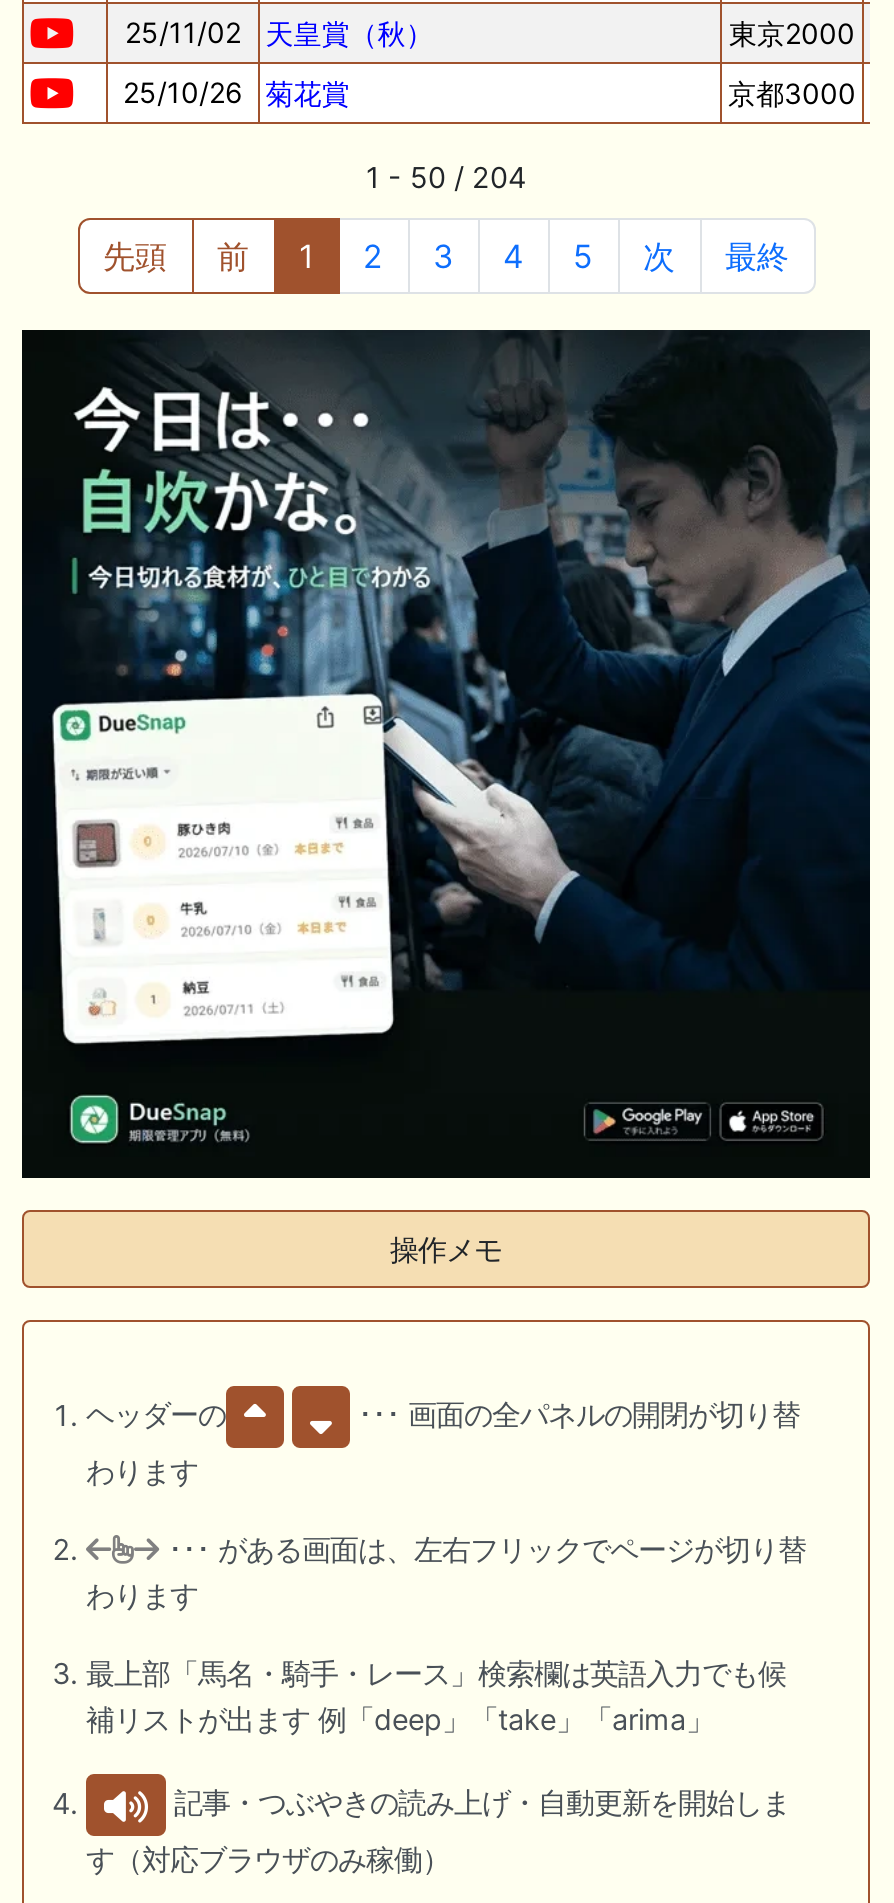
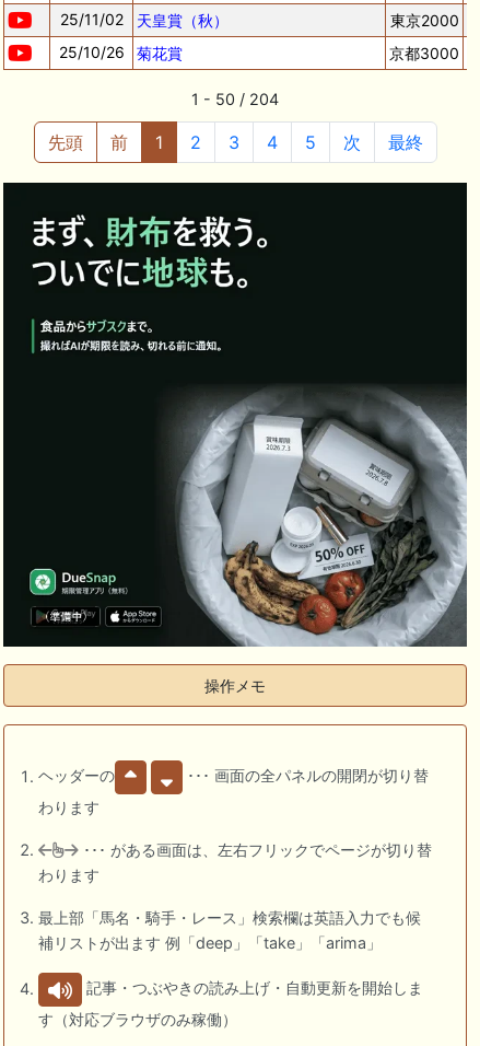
[50,332,872,1180] [image] -> [20,185,468,648] [image]

